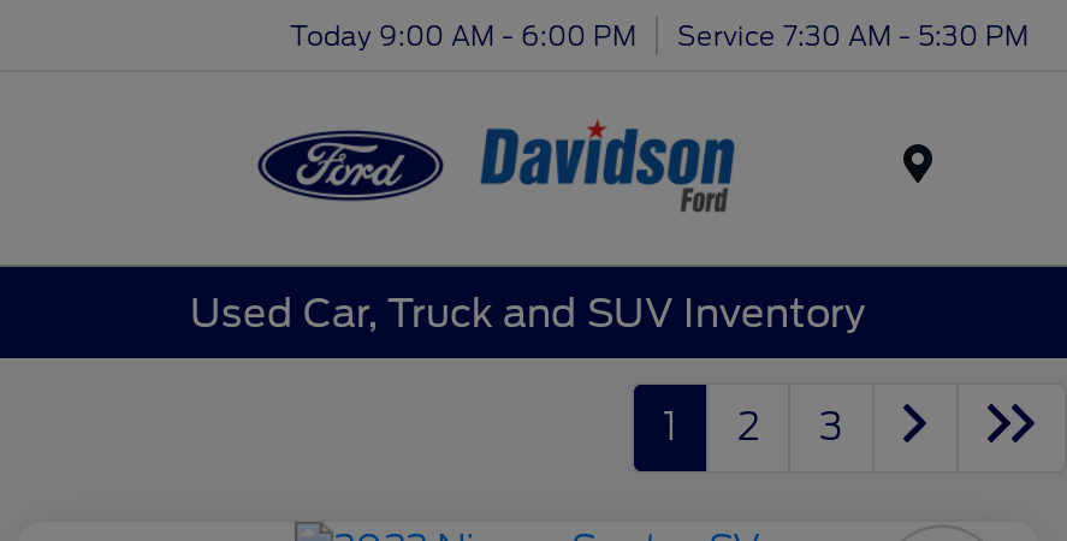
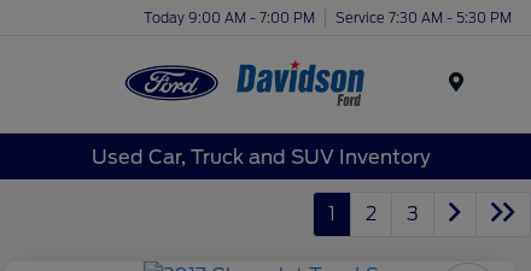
[290,18,1029,52] Today 9:00 AM - 6:00 PM Service 7:30 AM - 5:30 PM -> [144,9,512,26] Today 9:00 AM - 7:00 PM Service 7:30 AM - 5:30 PM

